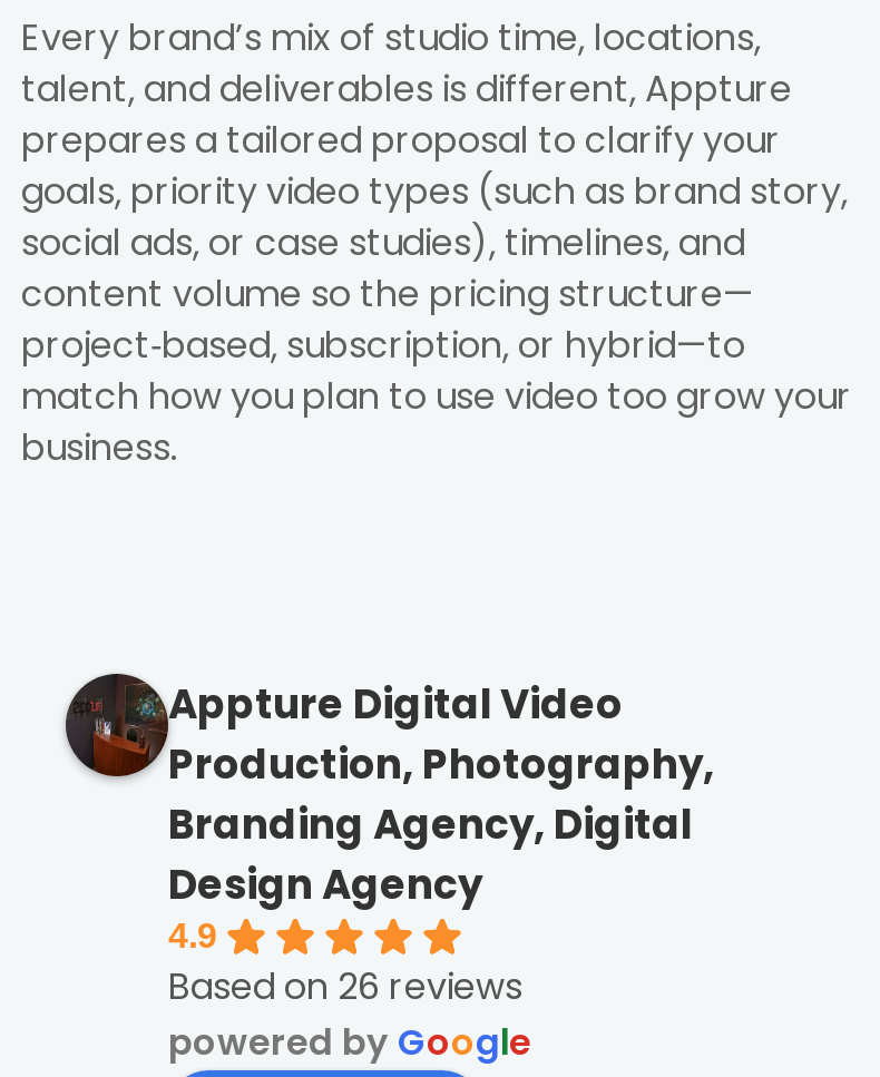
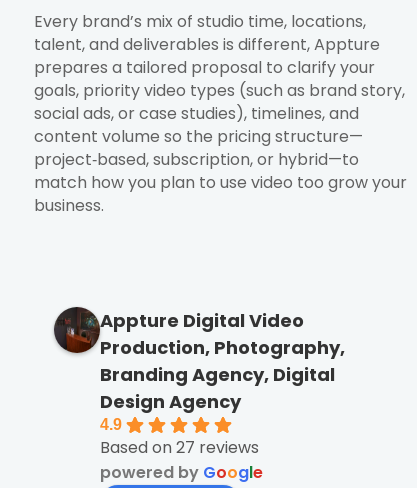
[168,961,522,1012] Based on 26 reviews -> [100,436,259,459] Based on 27 reviews

